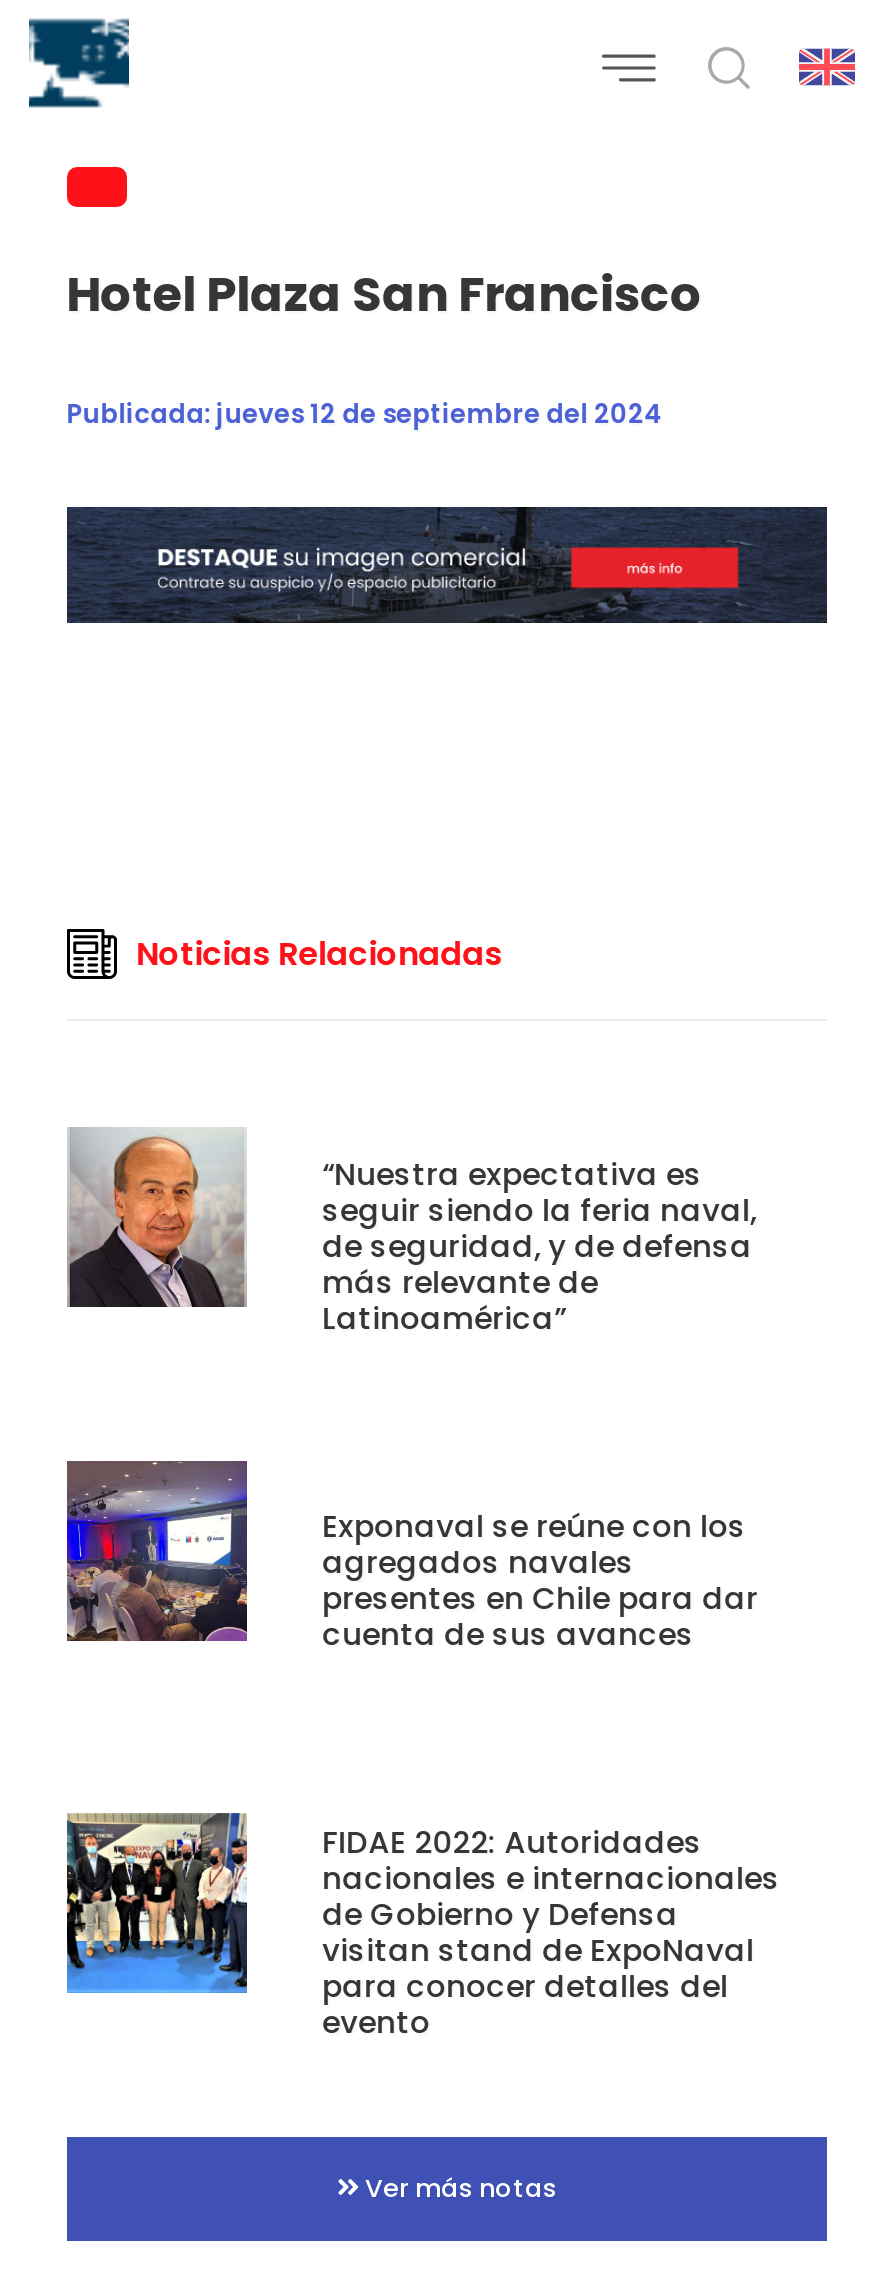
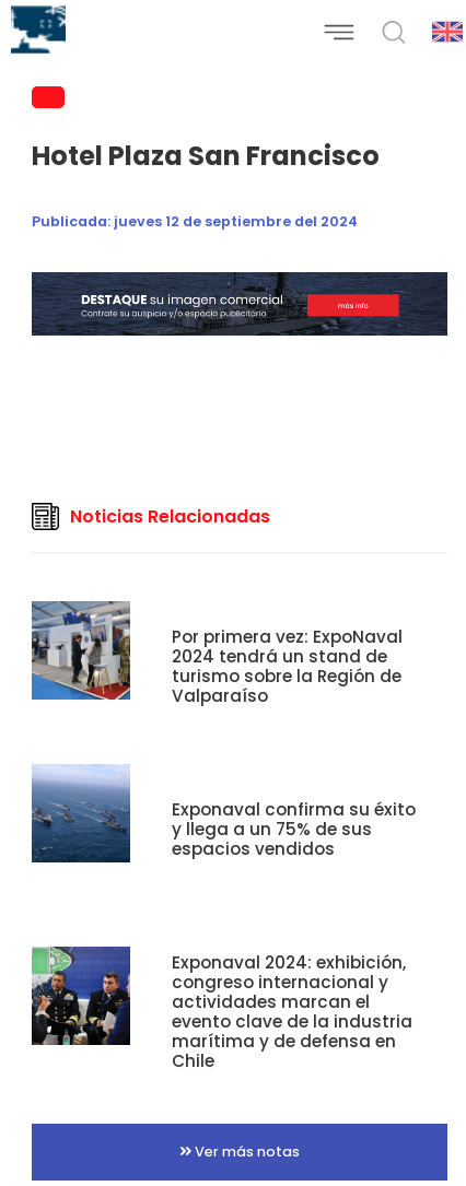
[67,1127,756,1339] [image] | “Nuestra expectativa es | seguir siendo la feria naval, | de seguridad, y de defensa | más relevante de | Latinoamérica” -> [31,600,402,707] [image] | Por primera vez: ExpoNaval | 2024 tendrá un stand de | turismo sobre la Región de | Valparaíso
[65,1459,758,1655] [image] | Exponaval se reúne con los | agregados navales | presentes en Chile para dar | cuenta de sus avances -> [31,764,415,864] [image] | Exponaval confirma su éxito | y llega a un 75% de sus | espacios vendidos
[65,1813,780,2043] [image] | FIDAE 2022: Autoridades | nacionales e internacionales | de Gobierno y Defensa | visitan stand de ExpoNaval | para conocer detalles del | evento -> [31,946,412,1073] [image] | Exponaval 2024: exhibición, | congreso internacional y | actividades marcan el | evento clave de la industria | marítima y de defensa en | Chile

